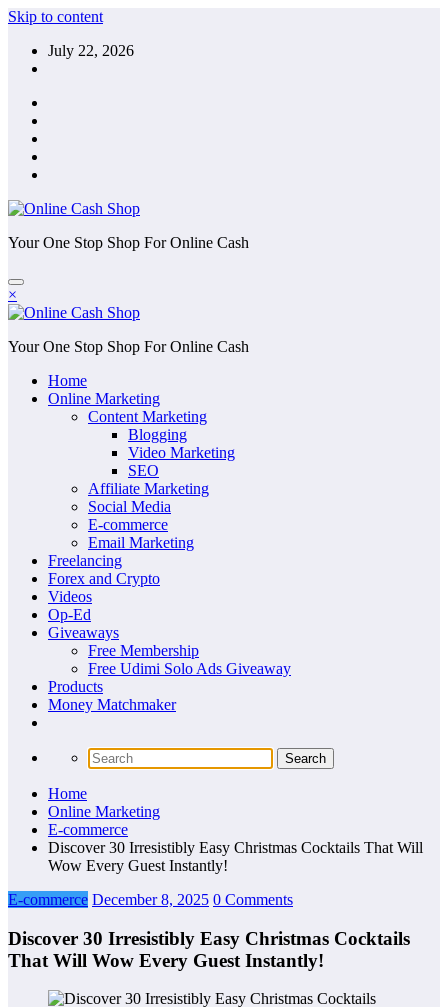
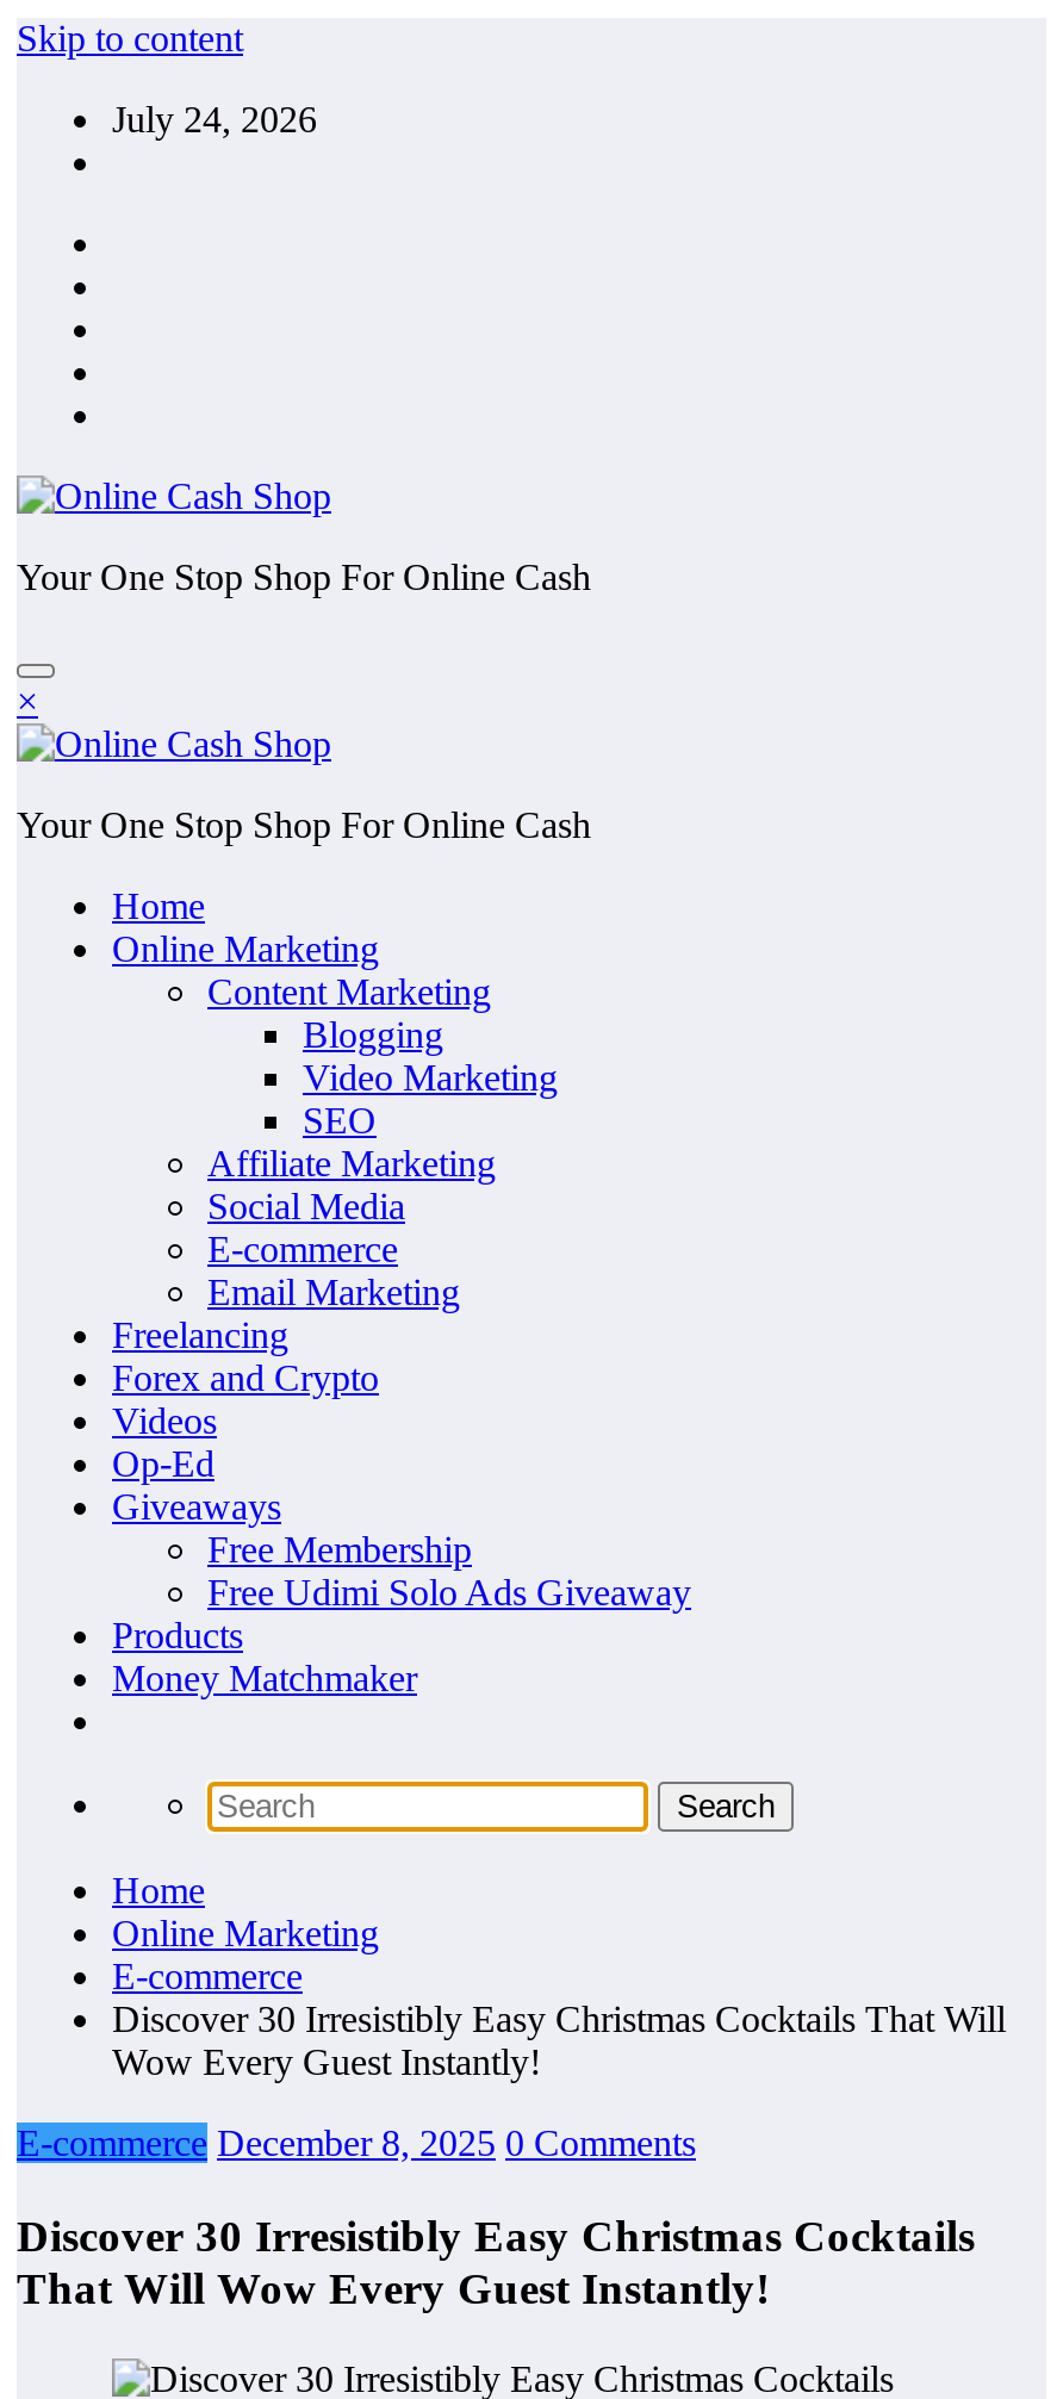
[48,42,134,59] July 22, 2026 -> [112,99,317,139] July 24, 2026

